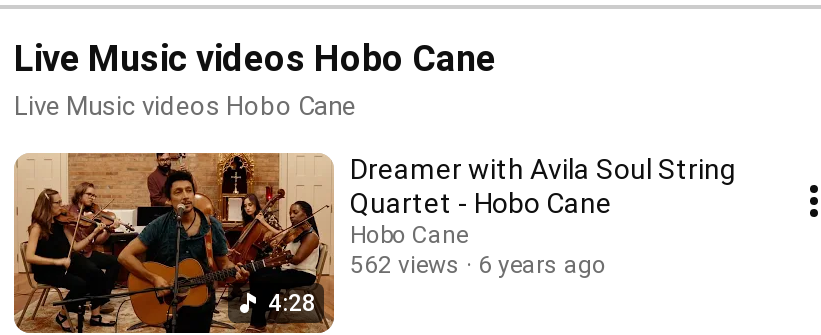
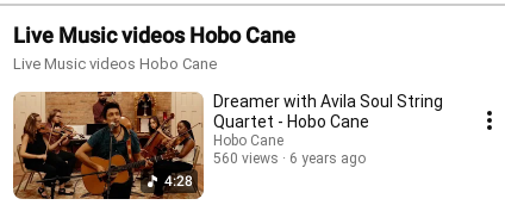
[350,250,606,278] 562 views 6 years ago -> [213,150,366,166] 560 views 6 years ago

